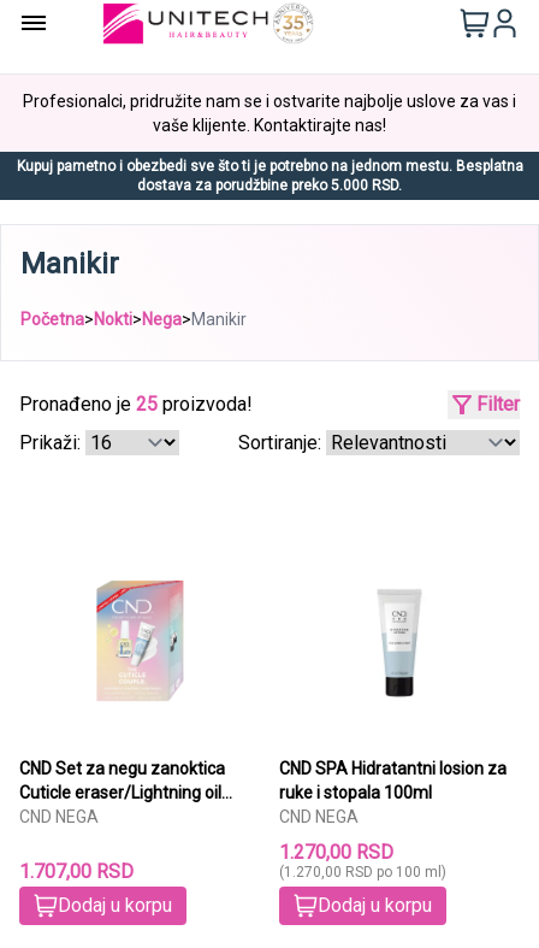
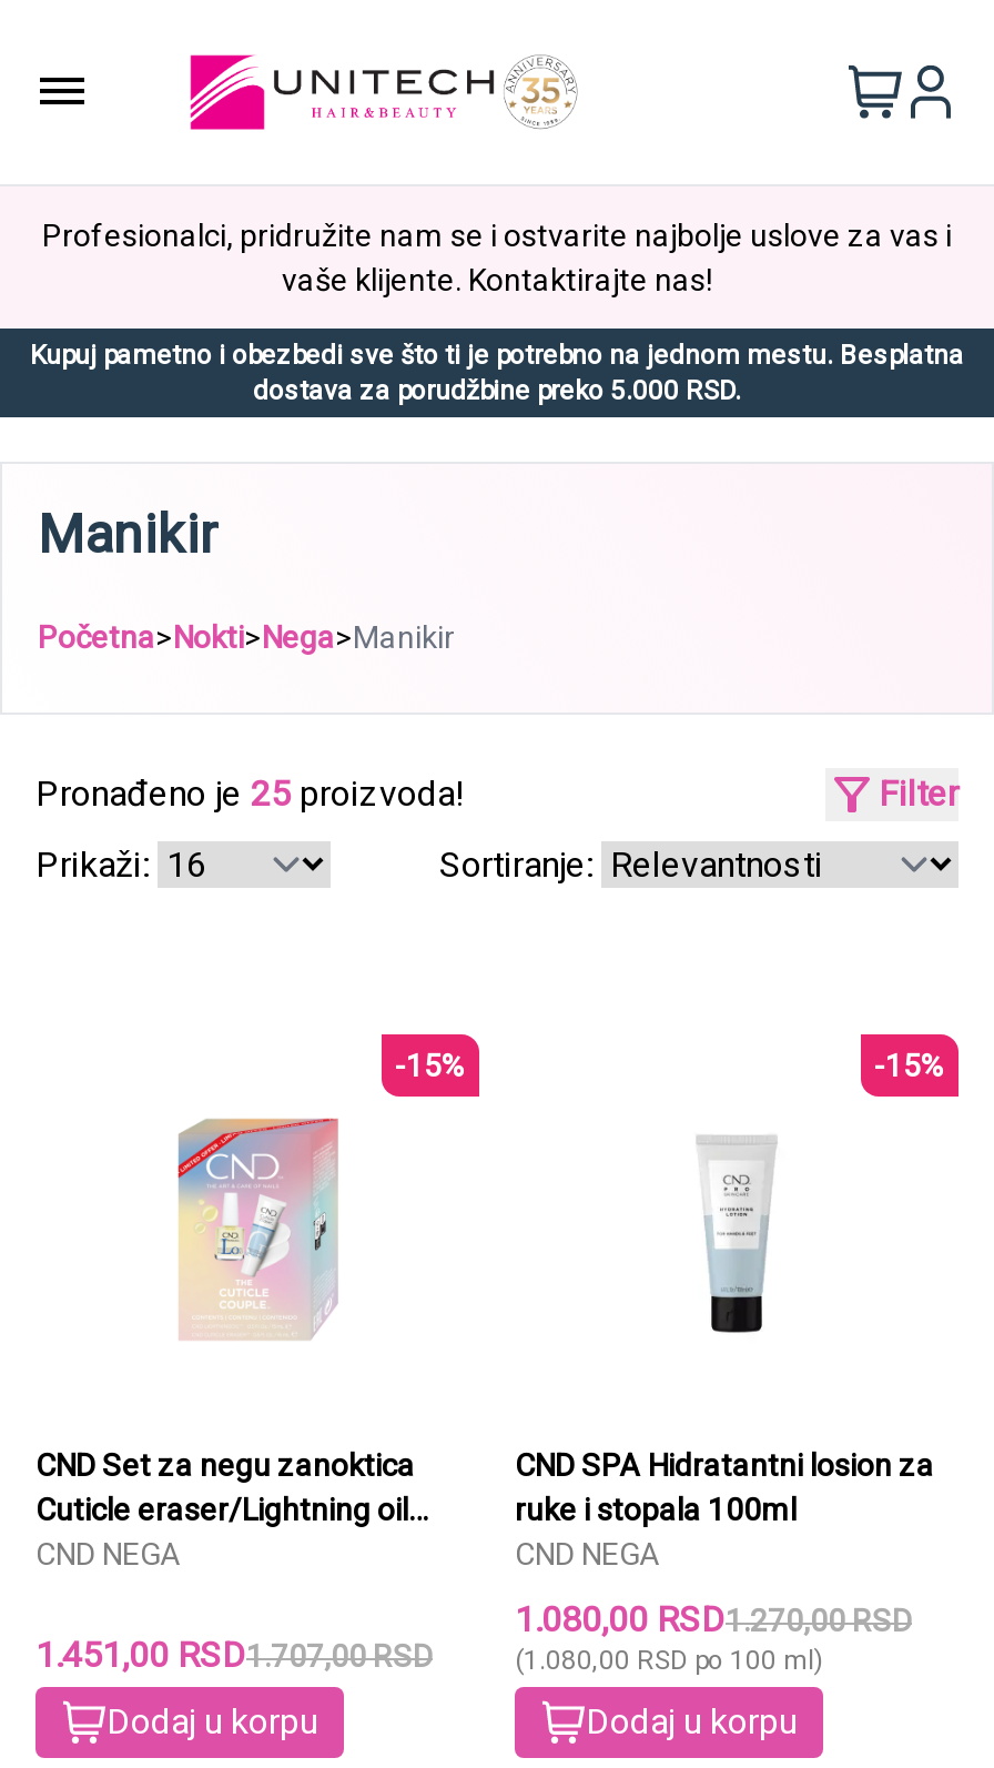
none -> [395,1047,466,1083] -15%
none -> [874,1047,945,1083] -15%
[279,841,446,880] 1.270,00 RSD | (1.270,00 RSD po 100 ml) -> [515,1598,912,1675] 1.080,00 RSD1.270,00 RSD | (1.080,00 RSD po 100 ml)
[19,860,134,883] 1.707,00 RSD -> [35,1633,433,1675] 1.451,00 RSD1.707,00 RSD

